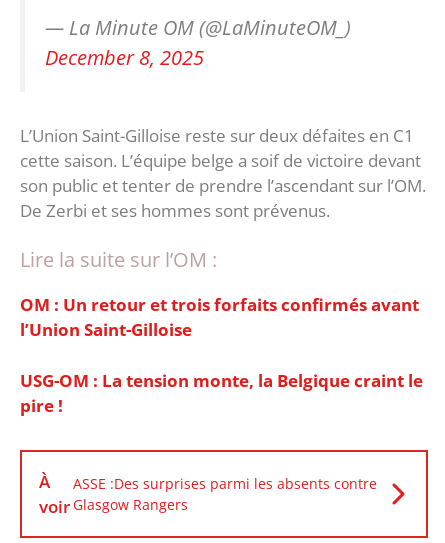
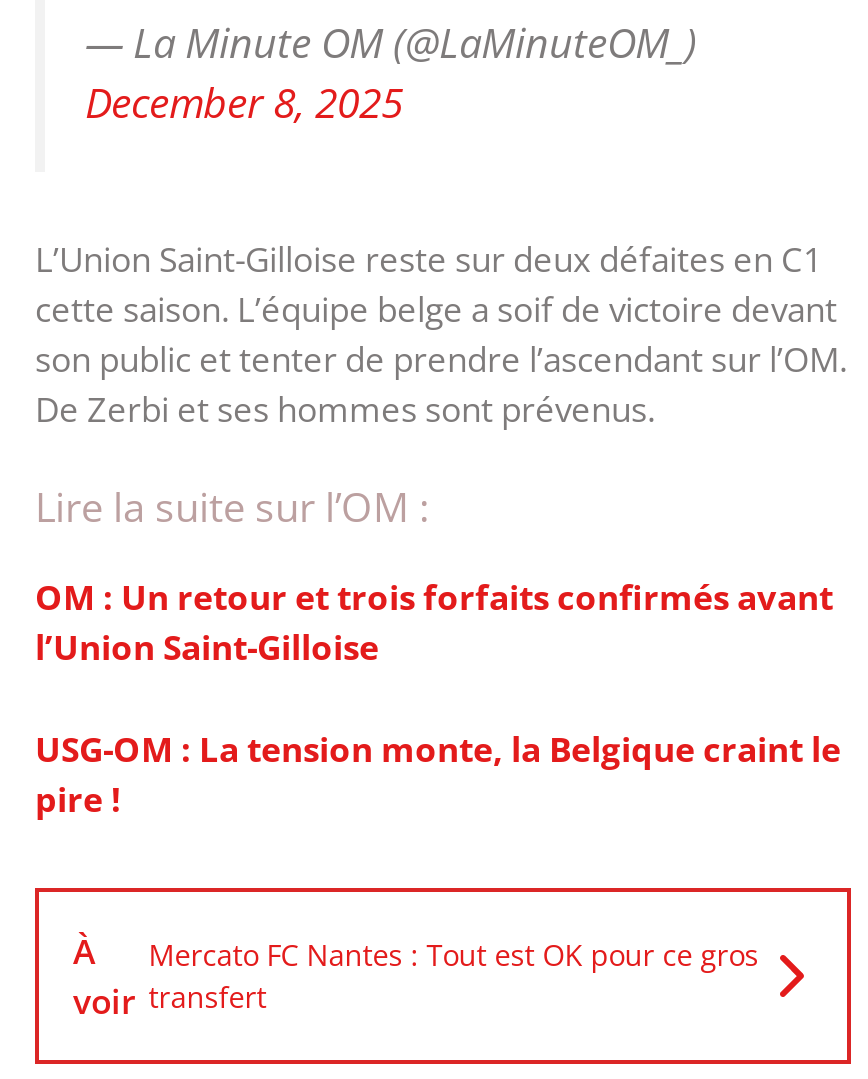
[73,474,377,514] ASSE :Des surprises parmi les absents contre | Glasgow Rangers -> [148,935,758,1015] Mercato FC Nantes : Tout est OK pour ce gros | transfert

